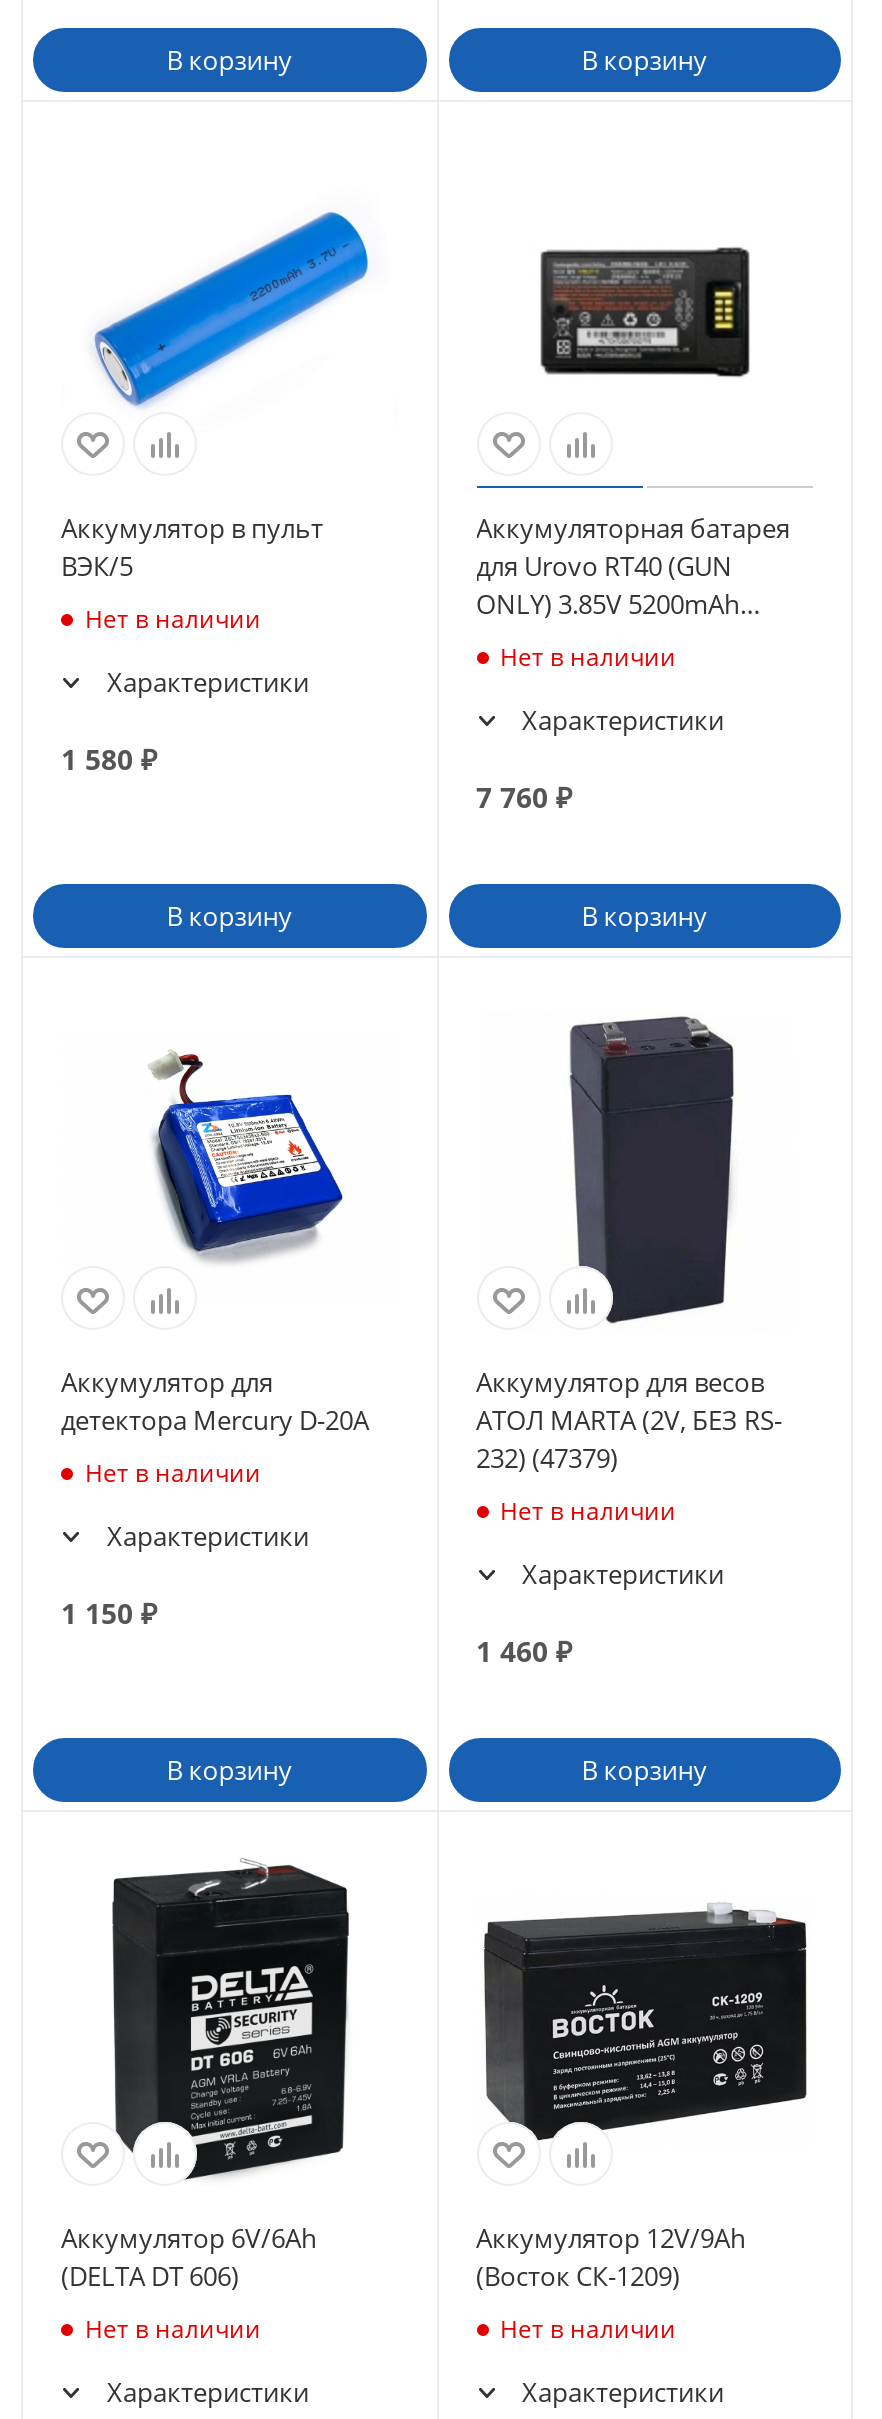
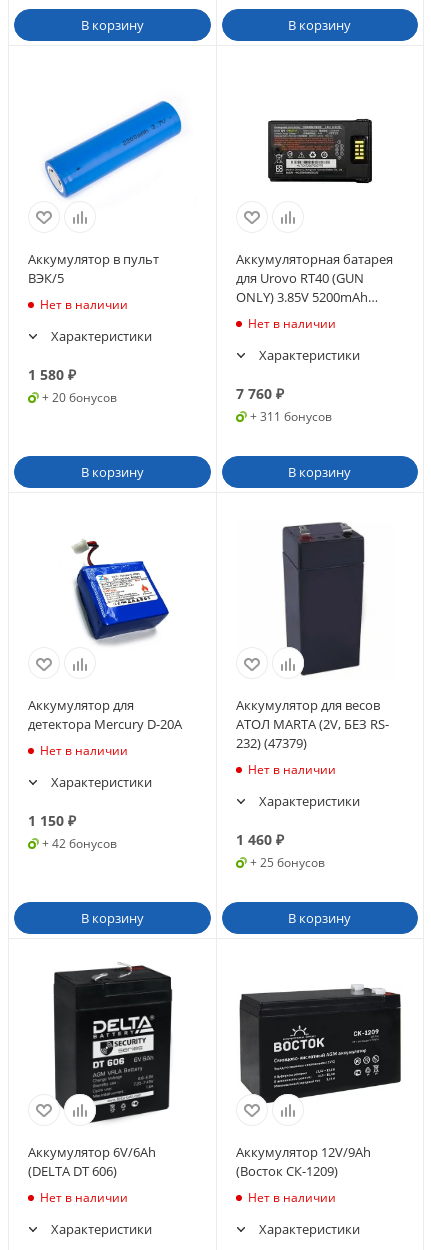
none -> [42,389,117,406] + 20 бонусов
none -> [249,408,331,425] + 311 бонусов
none -> [42,835,117,852] + 42 бонусов
none -> [249,854,324,871] + 25 бонусов

